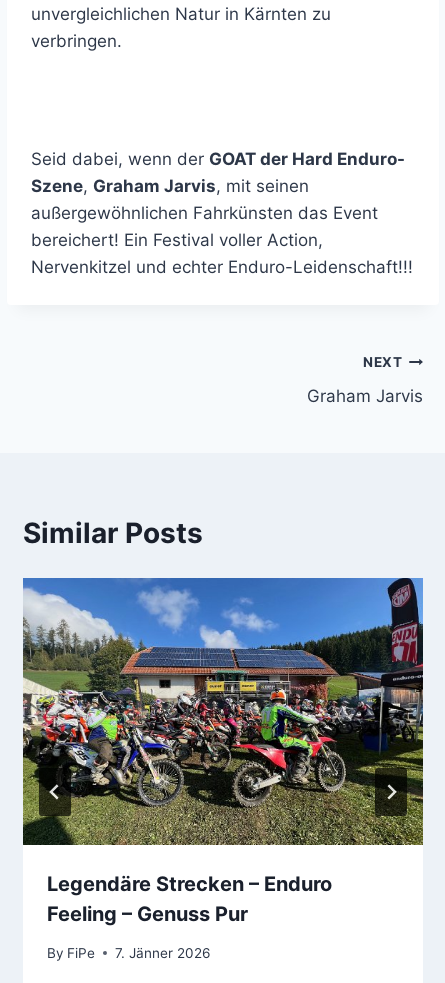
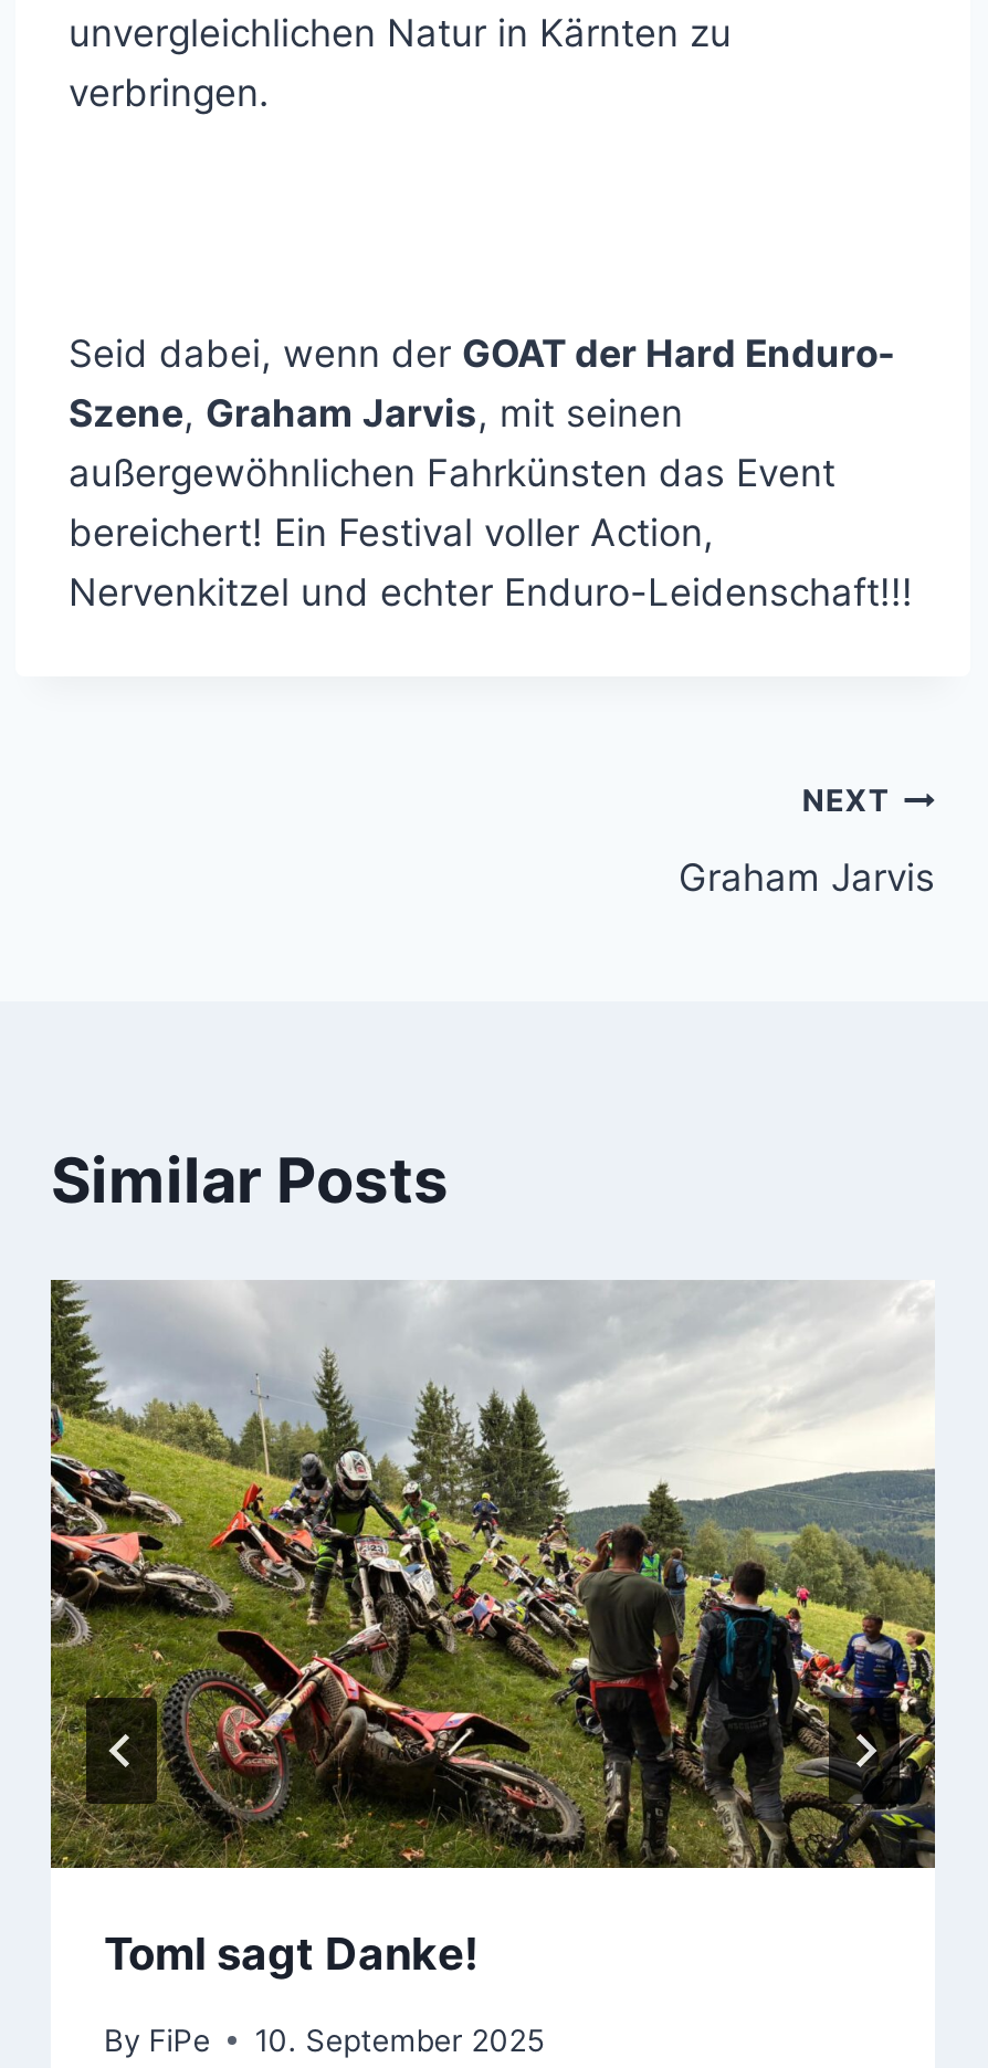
[22,577,424,926] [image] | Legendäre Strecken – Enduro | Feeling – Genuss Pur -> [49,1278,937,1981] [image] | Toml sagt Danke!
[47,945,210,961] By FiPe 7. Jänner 2026 -> [104,2022,544,2057] By FiPe 10. September 2025

